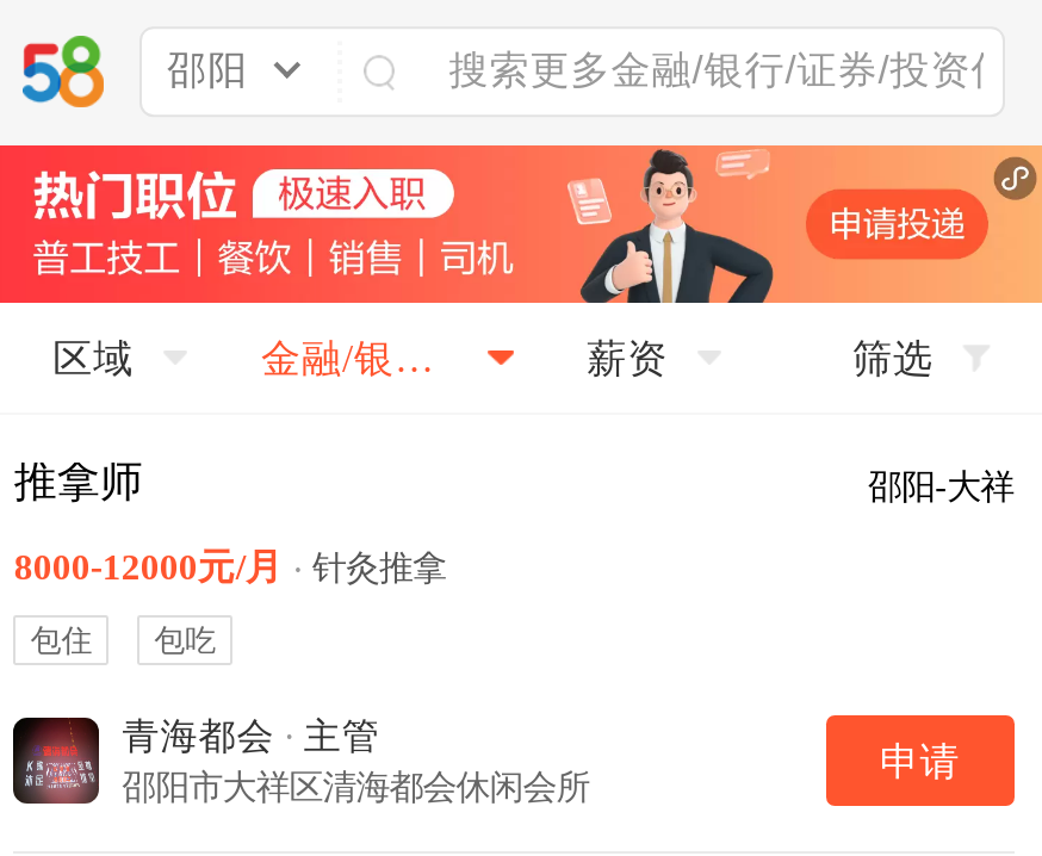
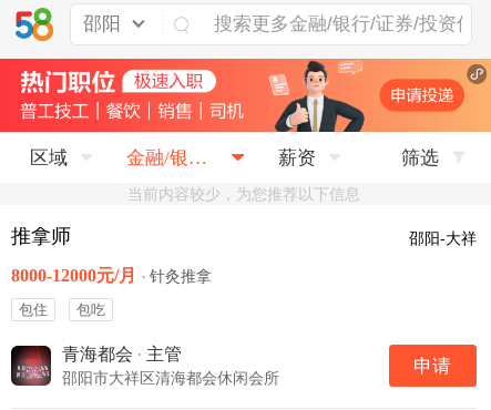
none -> [127,185,360,203] 当前内容较少，为您推荐以下信息

